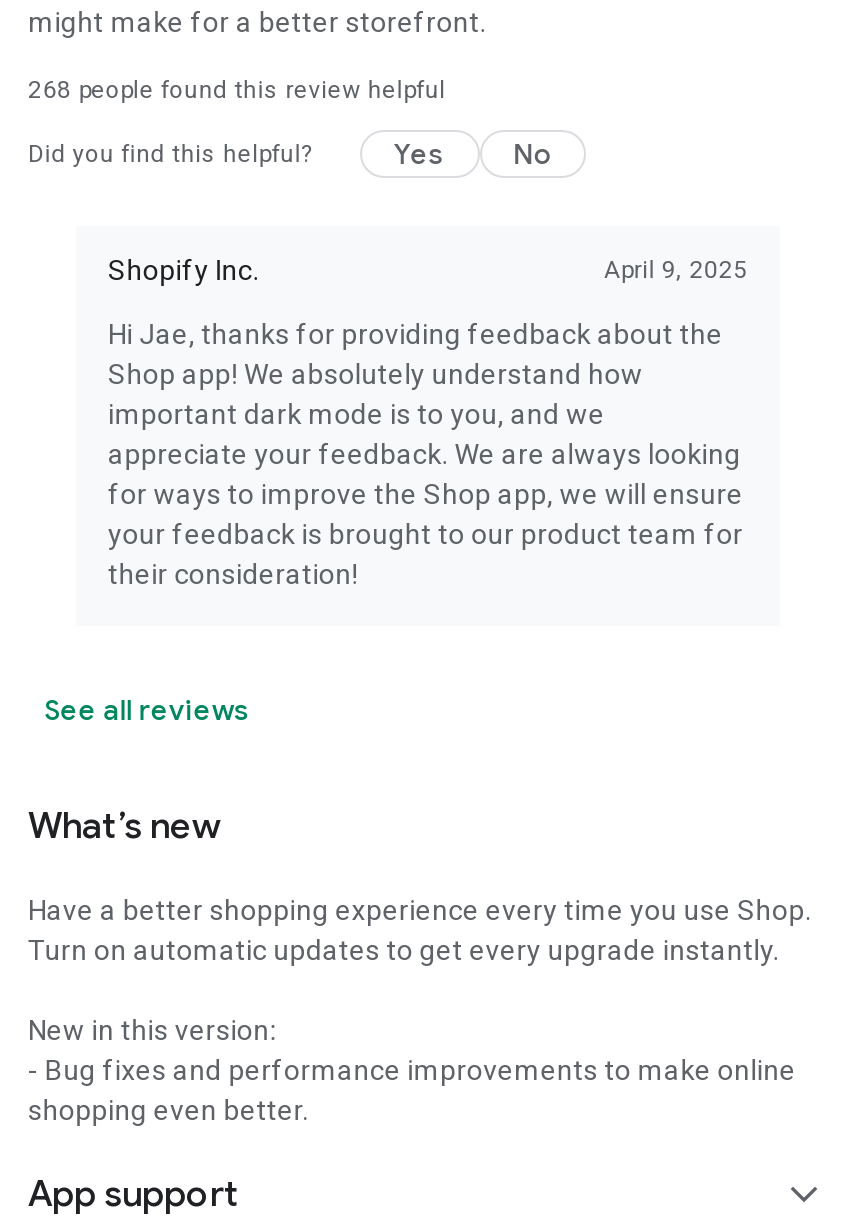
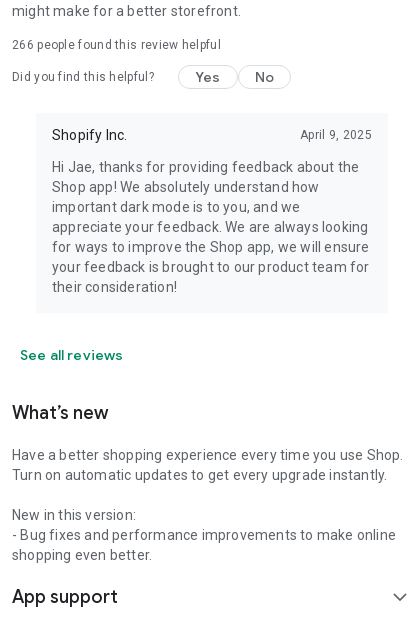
[28,76,446,104] 268 people found this review helpful -> [12,38,221,52] 266 people found this review helpful

